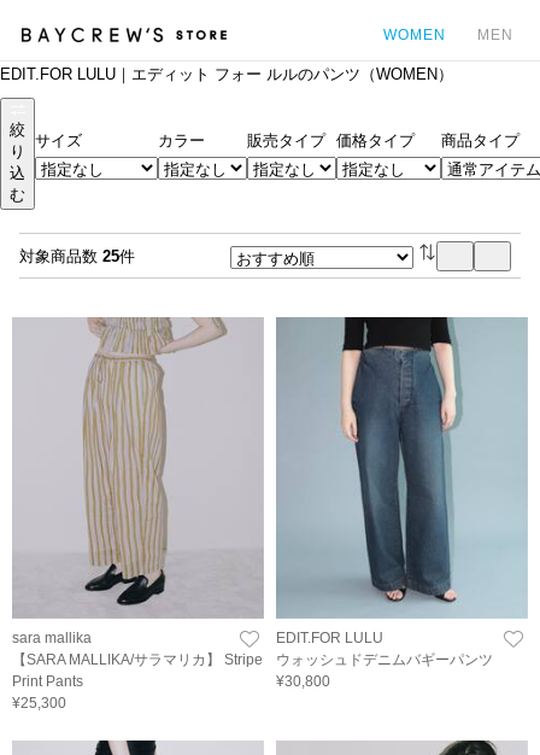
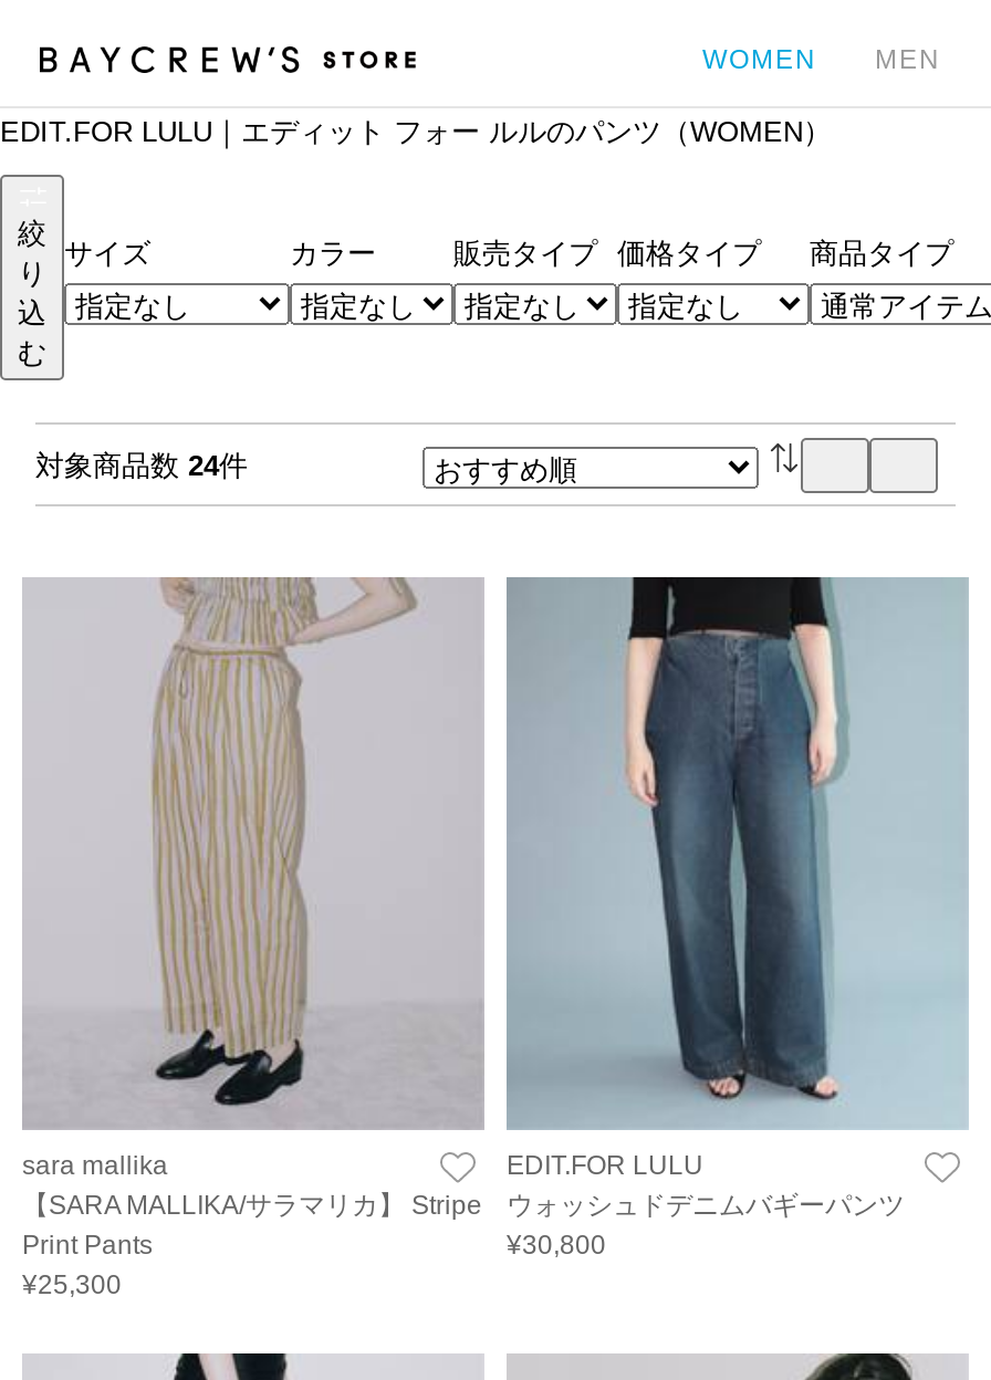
[19,247,135,265] 対象商品数 25件 -> [35,448,248,481] 対象商品数 24件

